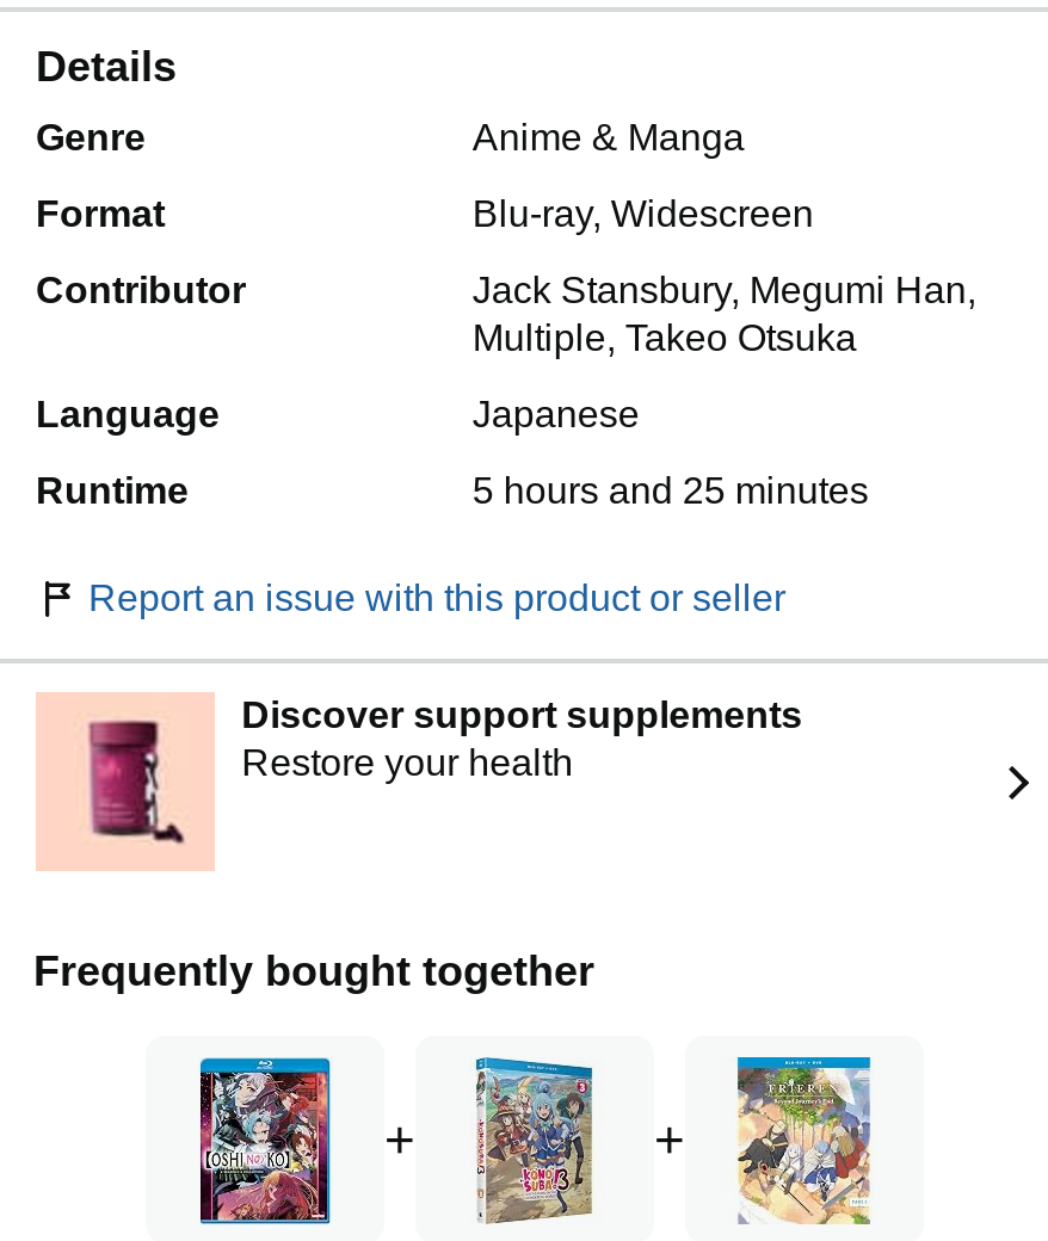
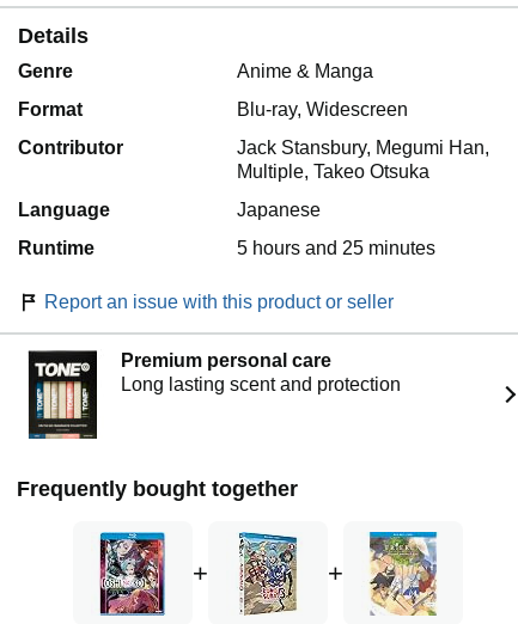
[36,692,803,871] [image] | Discover support supplements | Restore your health -> [19,349,401,440] [image] | Premium personal care | Long lasting scent and protection

